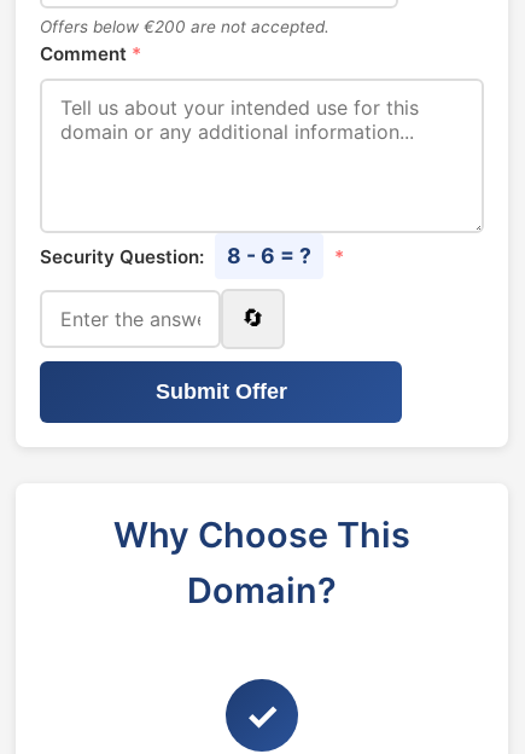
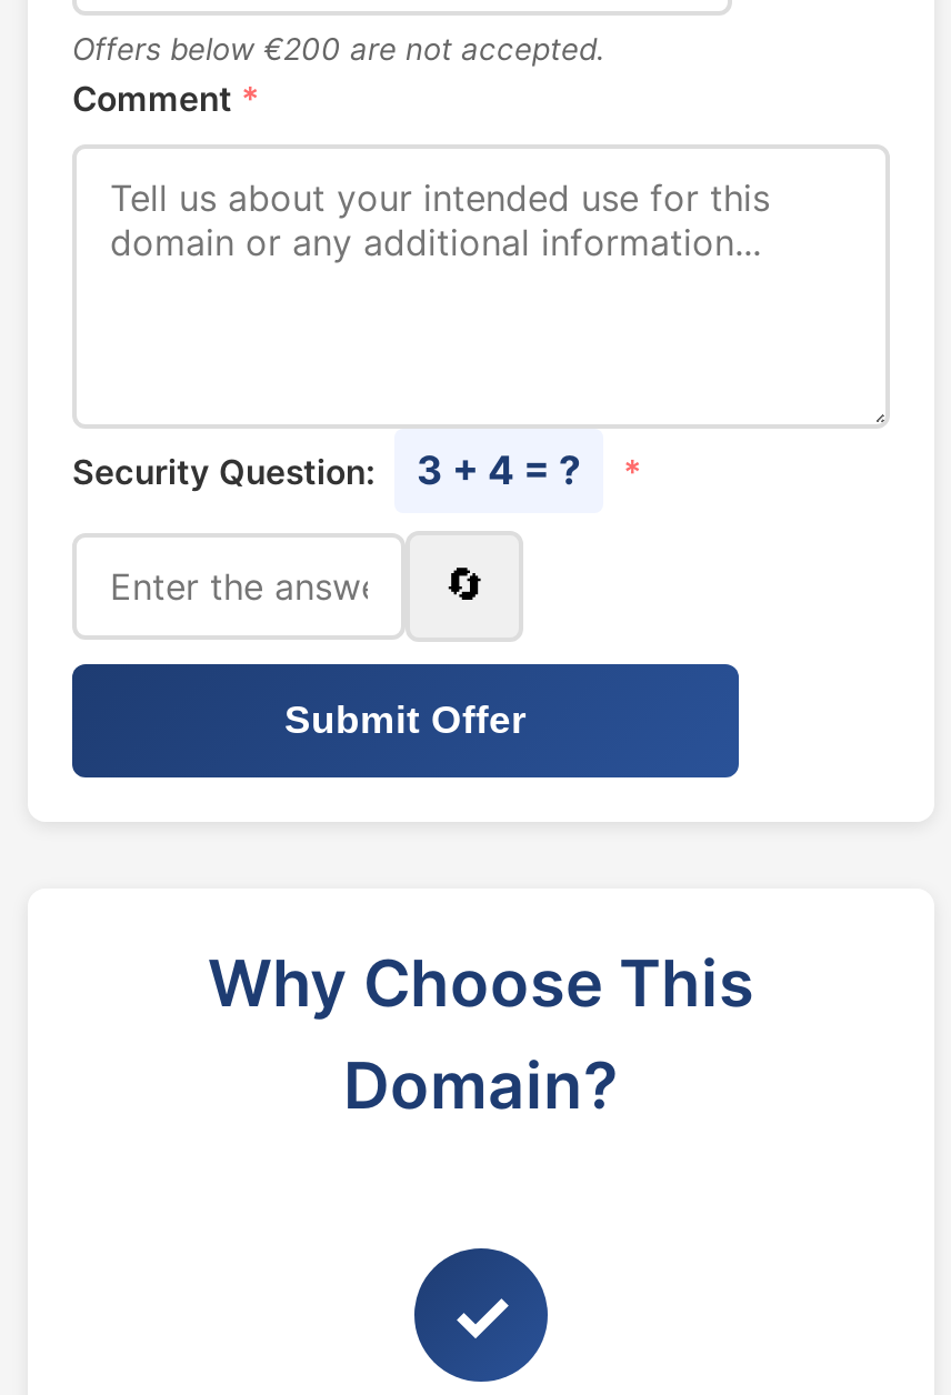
[227,243,311,268] 8 - 6 = ? -> [417,446,581,493] 3 + 4 = ?

